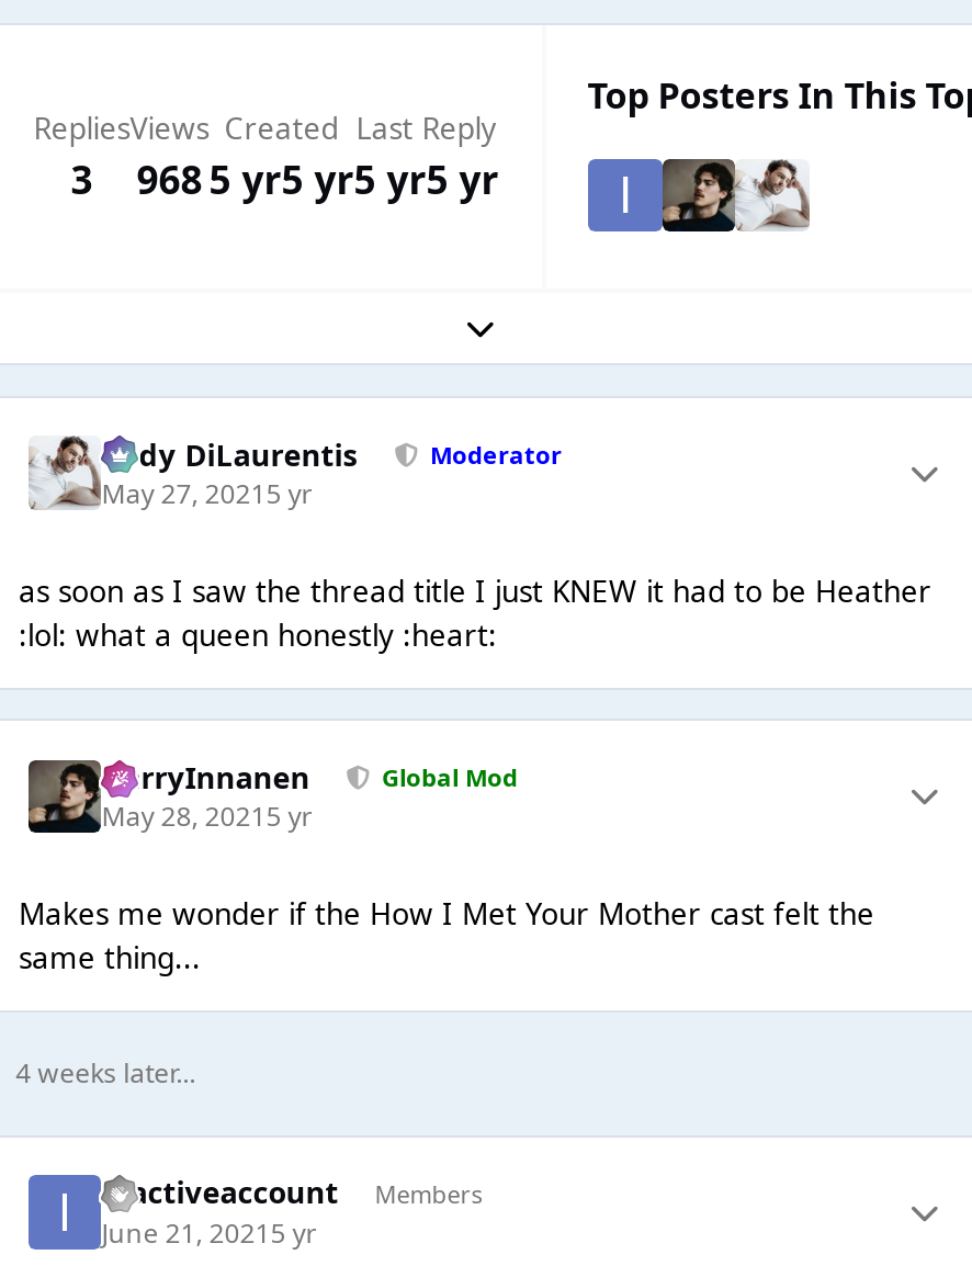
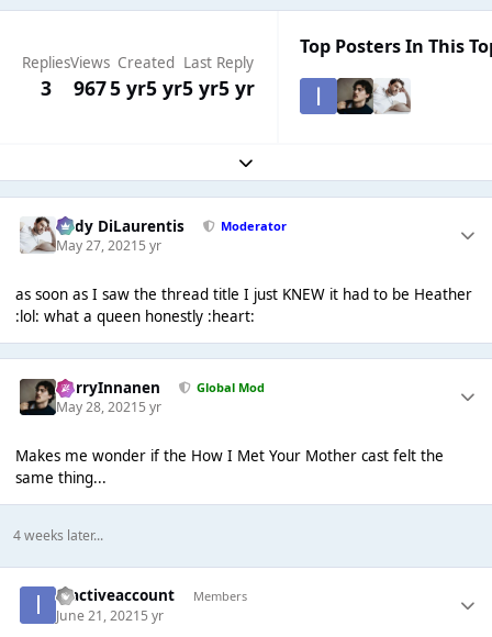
[71,153,499,206] 3 968 5 yr5 yr 5 yr5 yr -> [41,75,255,101] 3 967 5 yr5 yr 5 yr5 yr

